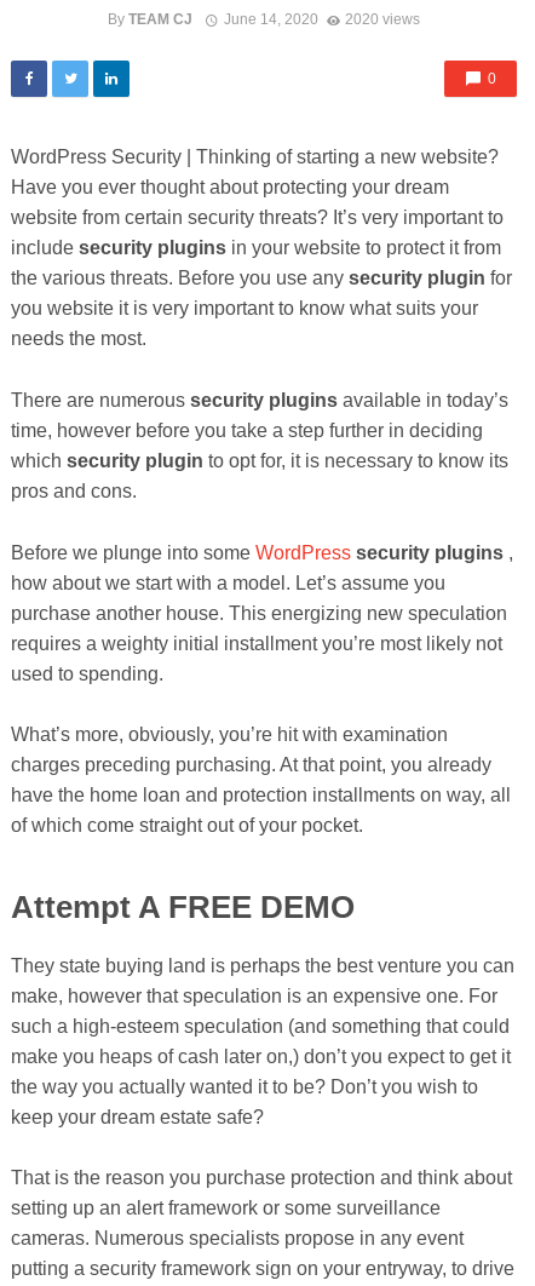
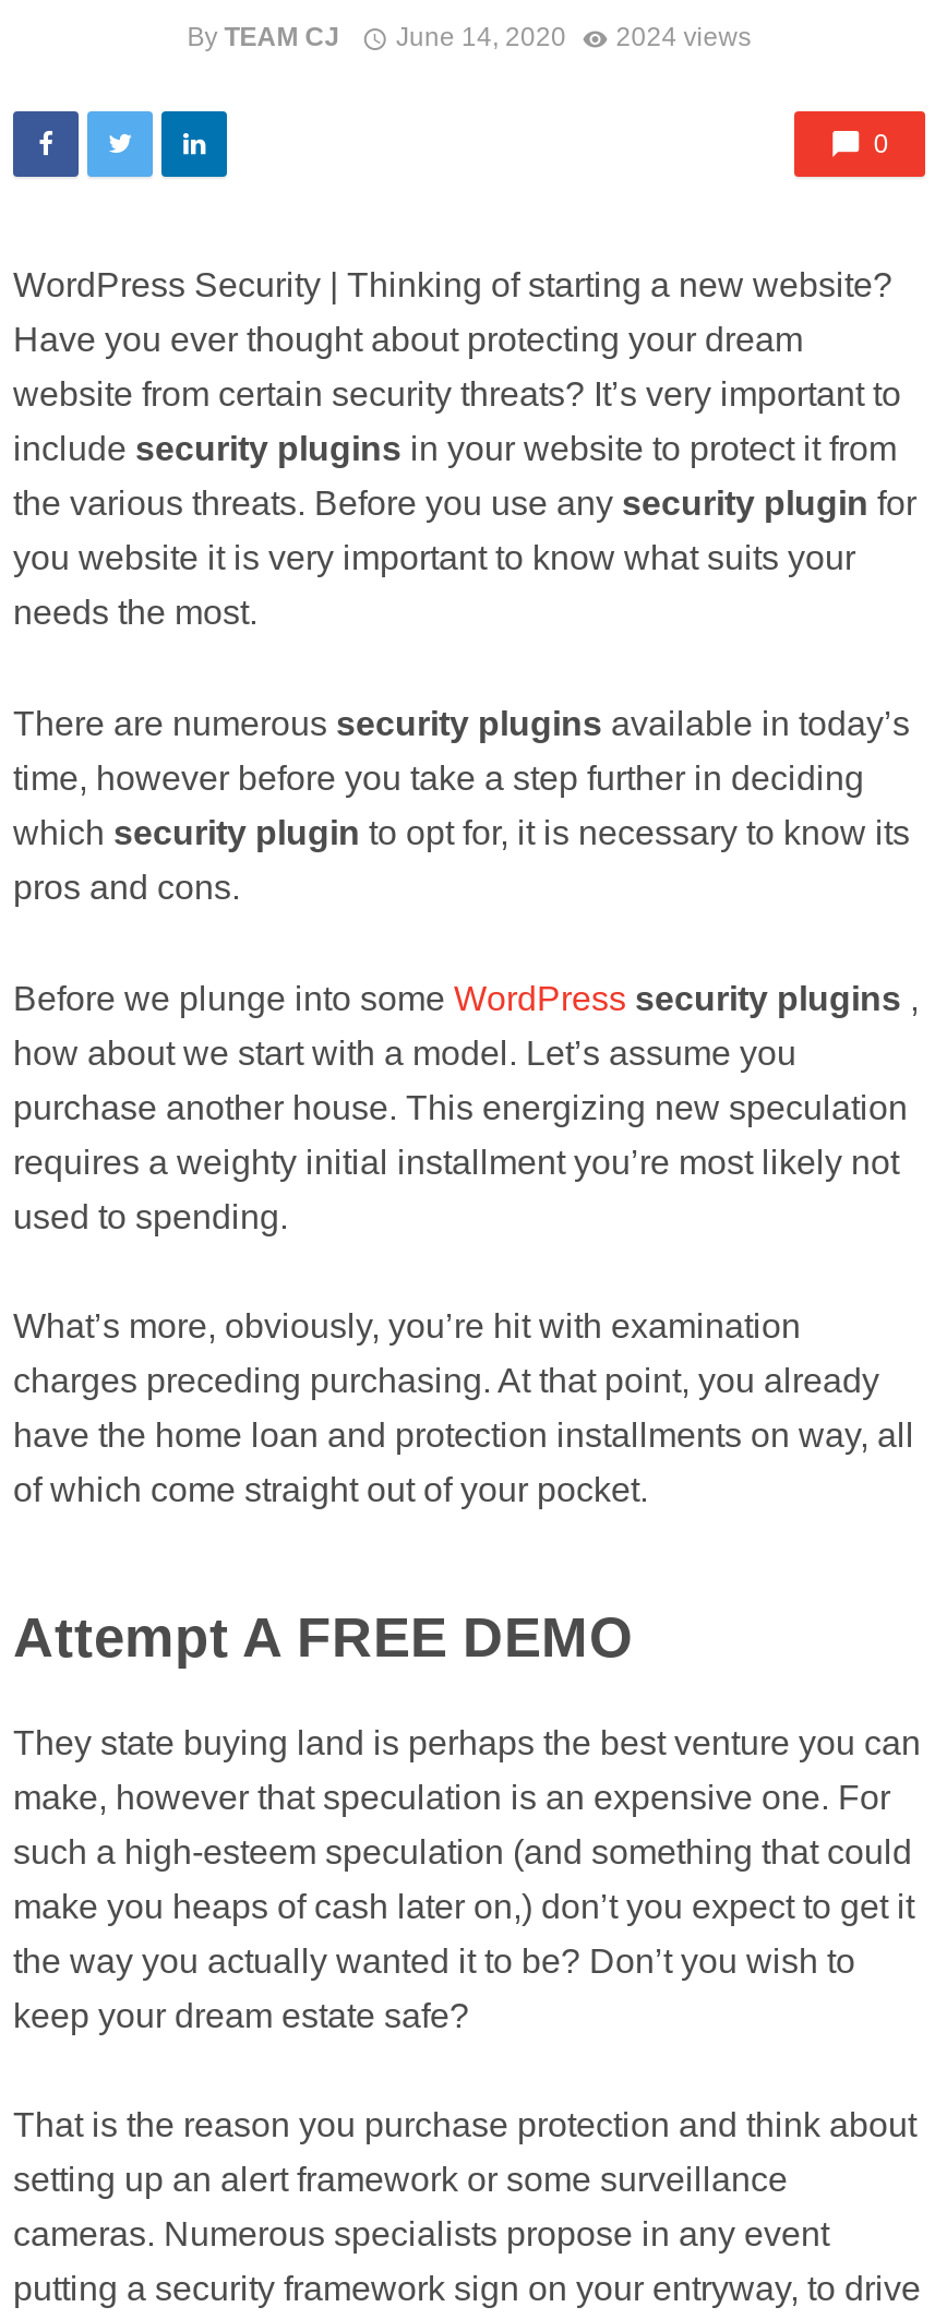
[107,11,420,28] By TEAM CJ June 14, 2020 2020 views -> [187,23,751,53] By TEAM CJ June 14, 2020 2024 views

